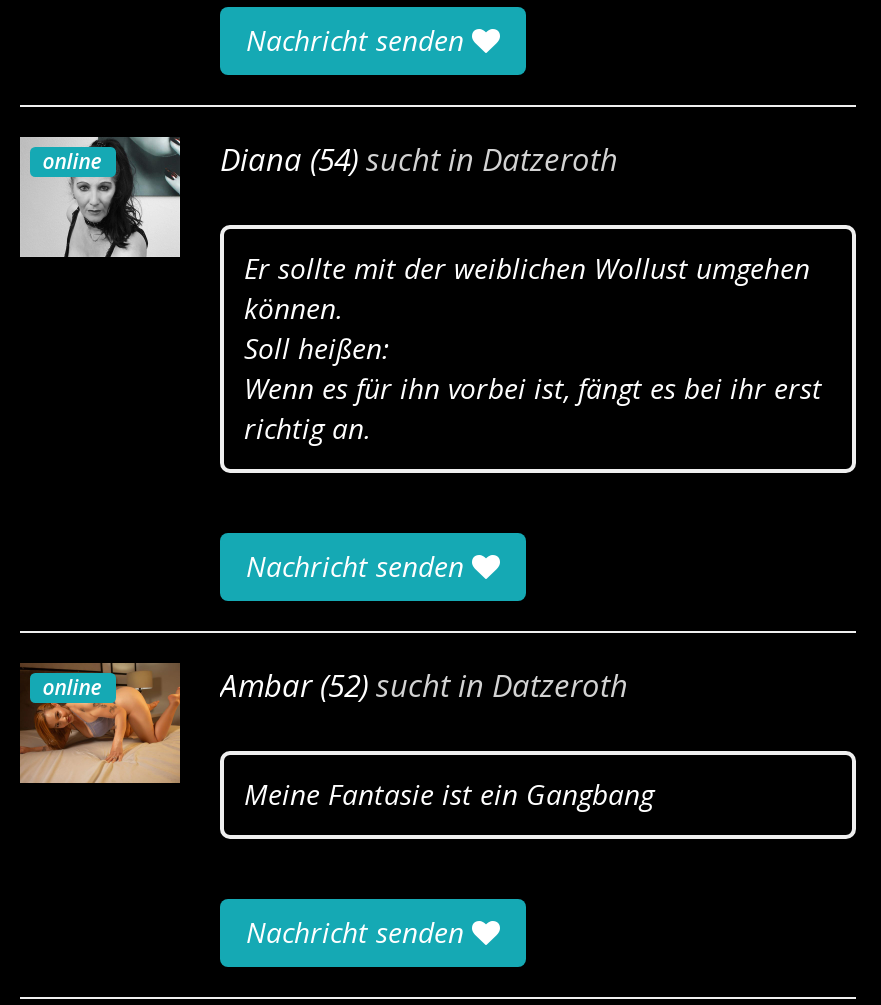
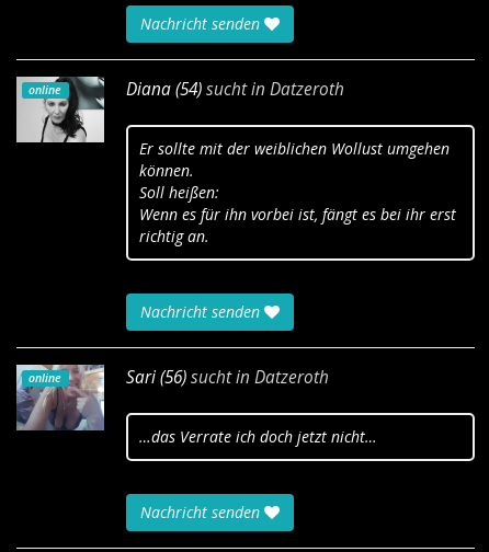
[18,661,628,785] [image] | Ambar (52) sucht in Datzeroth -> [15,364,329,432] [image] | Sari (56) sucht in Datzeroth
[244,775,654,813] Meine Fantasie ist ein Gangbang -> [139,426,377,447] …das Verrate ich doch jetzt nicht…

